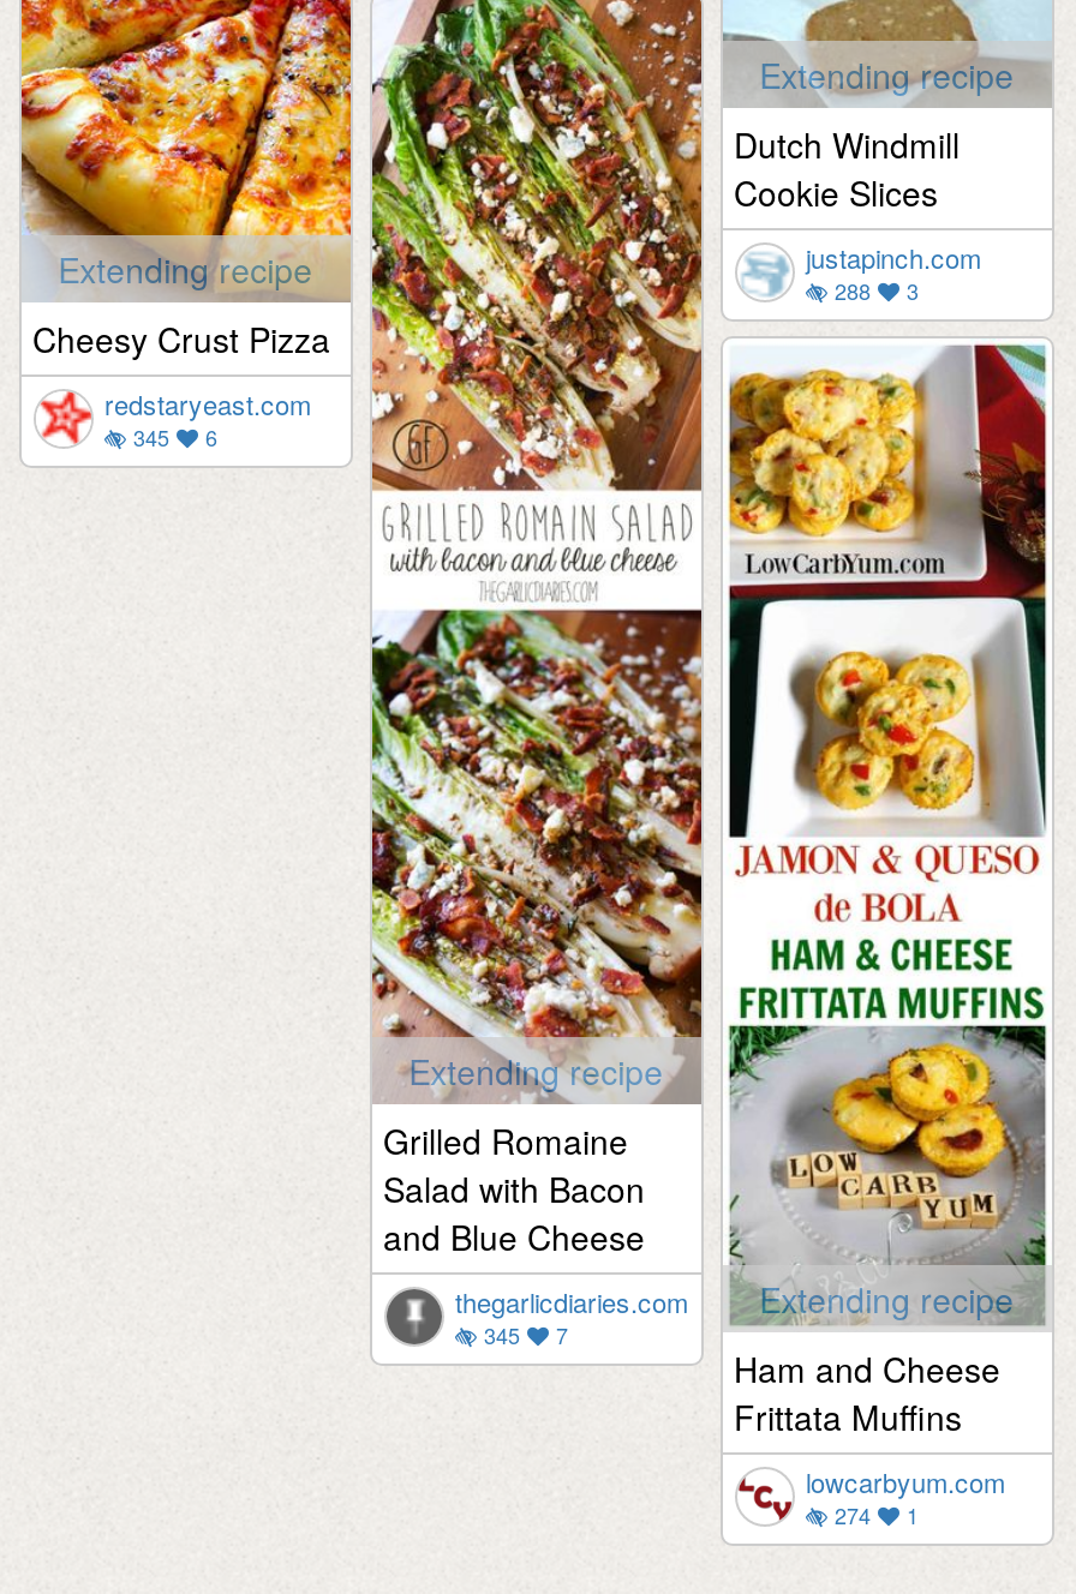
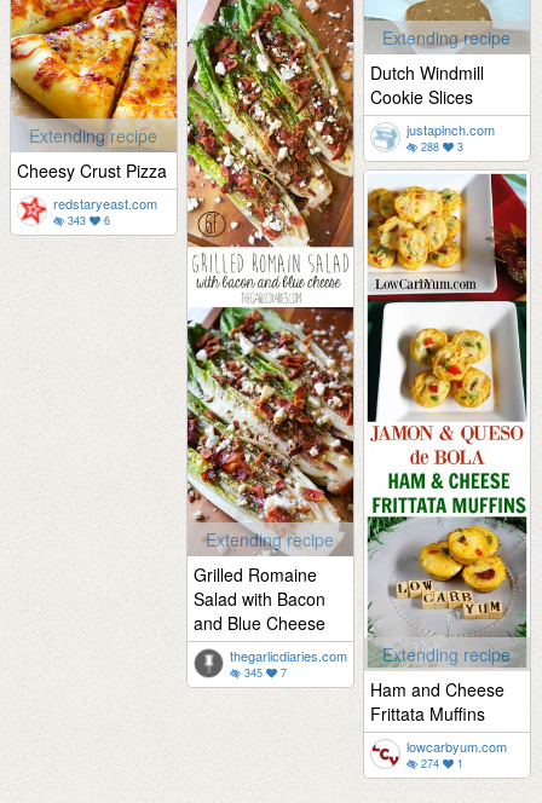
[126,422,217,453] 345 6 -> [64,212,109,228] 343 6

